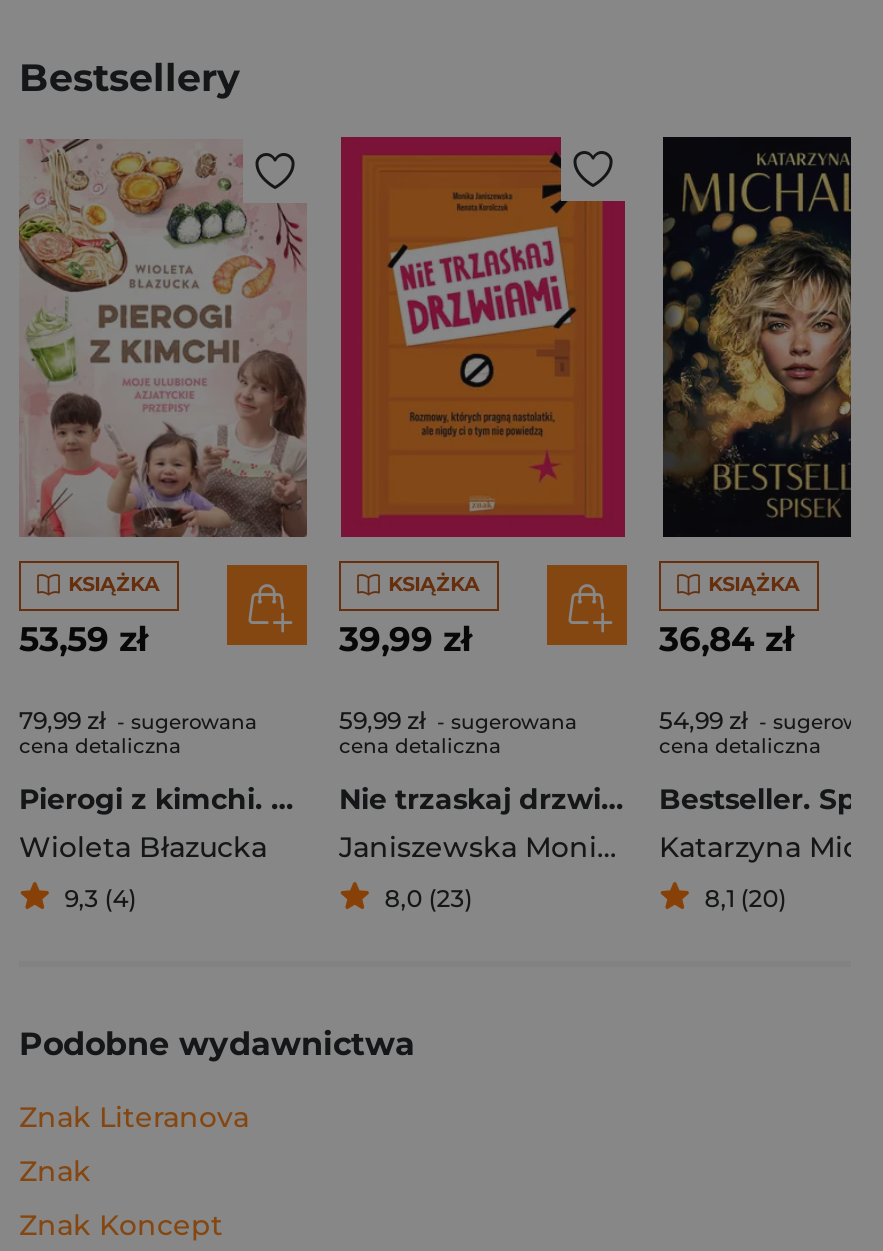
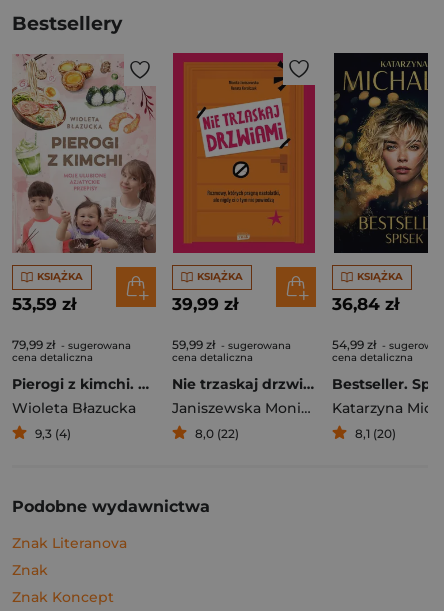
[385,883,473,913] 8,0 (23) -> [195,426,239,441] 8,0 (22)

